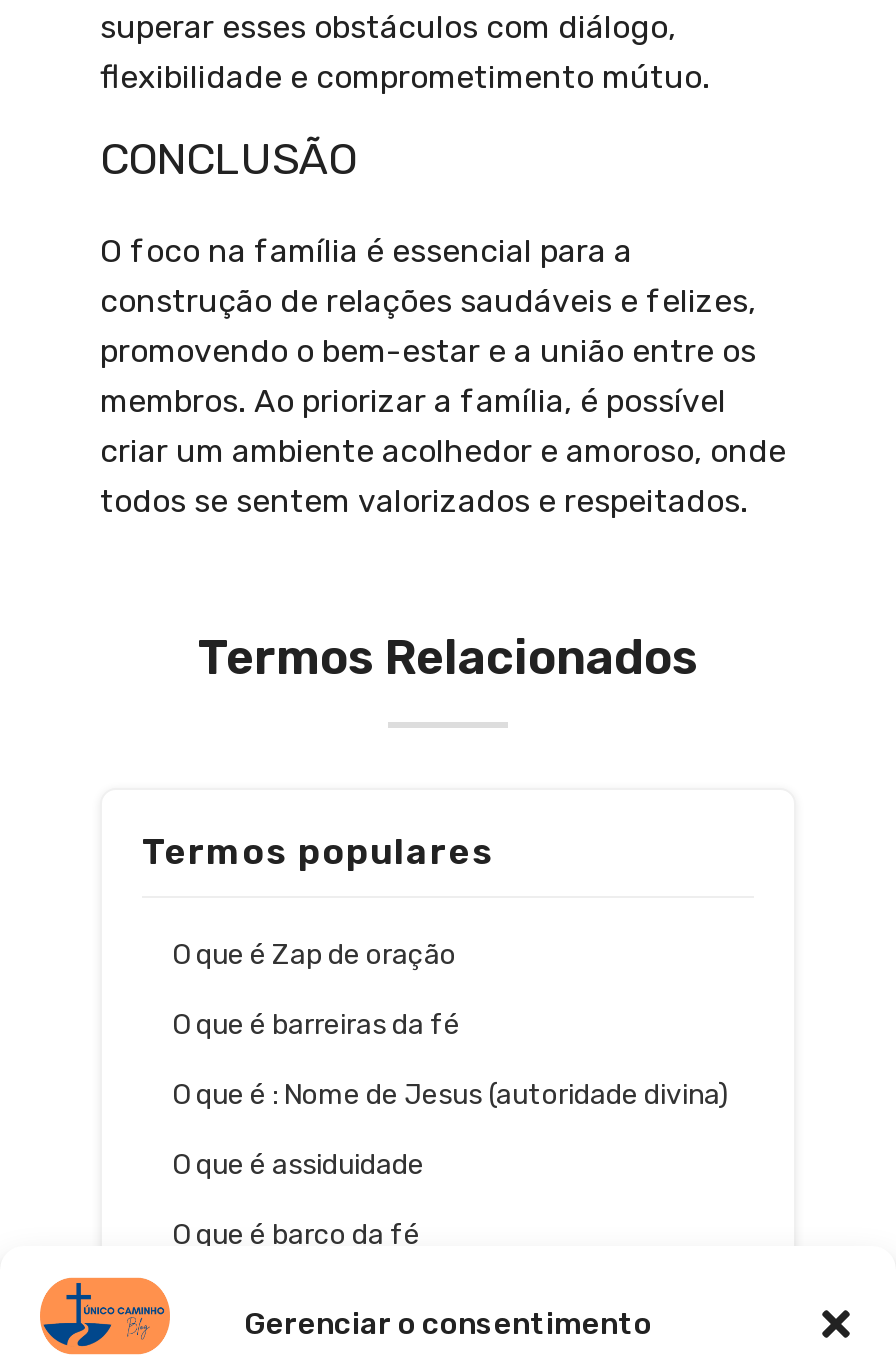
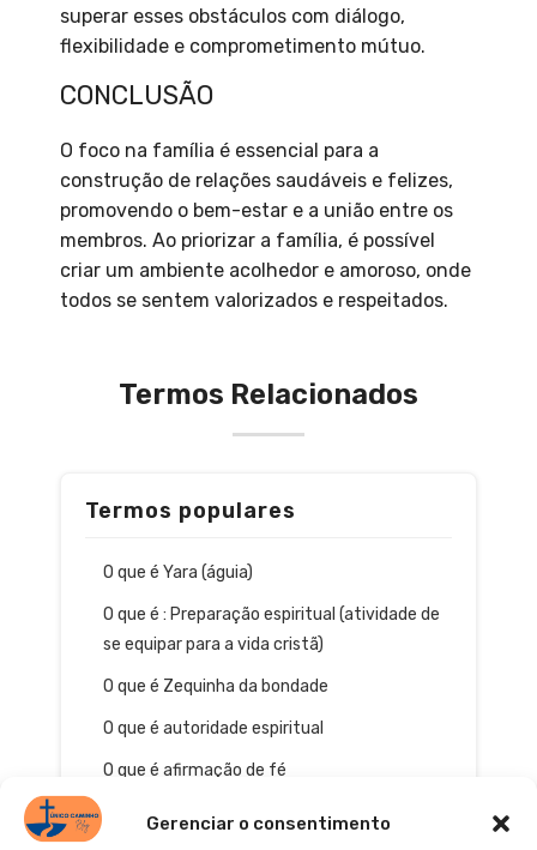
[172,938,728,1252] O que é Zap de oração | O que é barreiras da fé | O que é : Nome de Jesus (autoridade divina) | O que é assiduidade | O que é barco da fé -> [103,562,440,781] O que é Yara (águia) | O que é : Preparação espiritual (atividade de | se equipar para a vida cristã) | O que é Zequinha da bondade | O que é autoridade espiritual | O que é afirmação de fé

